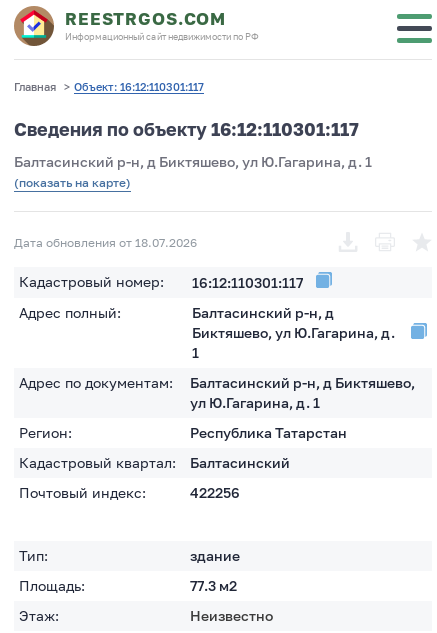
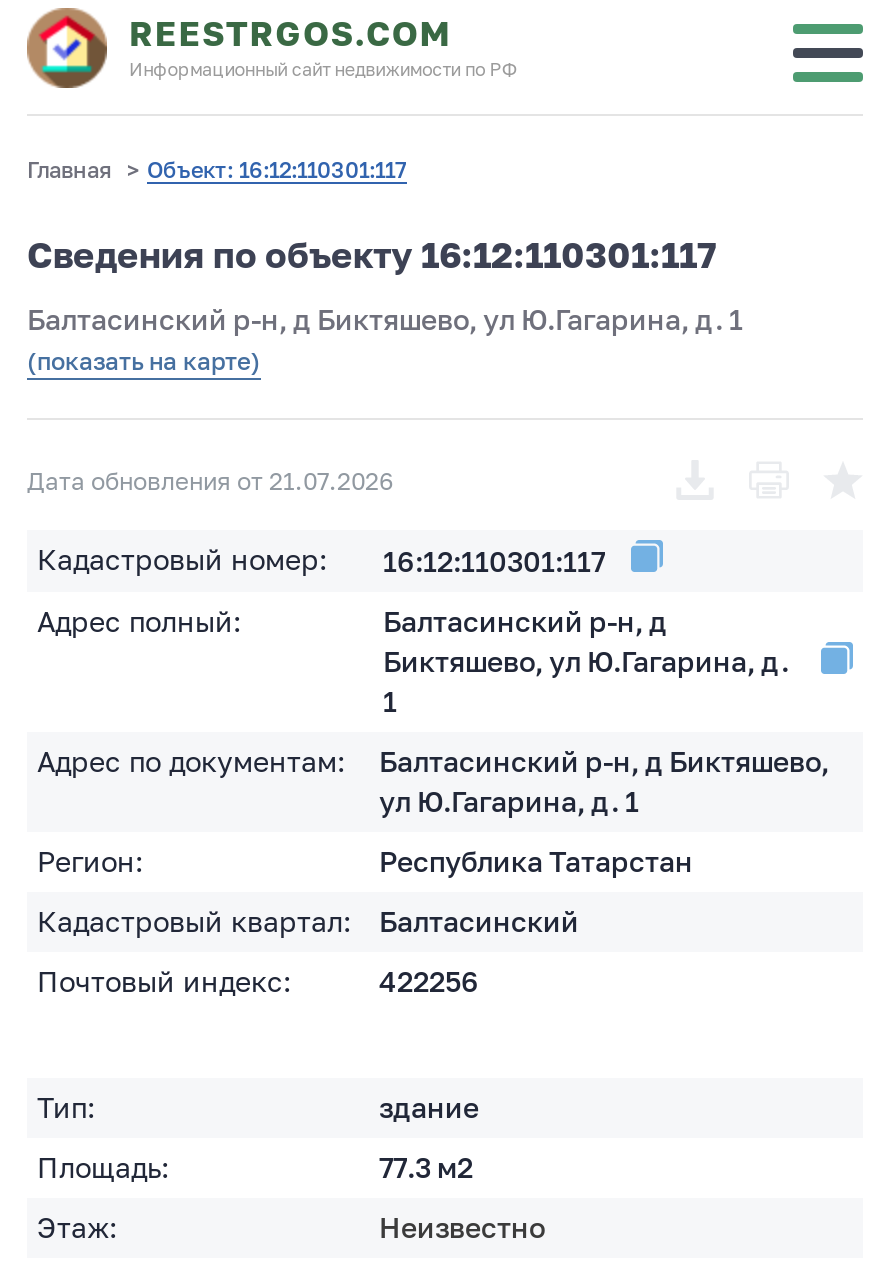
[14,234,197,249] Дата обновления от 18.07.2026 -> [27,465,393,495] Дата обновления от 21.07.2026

